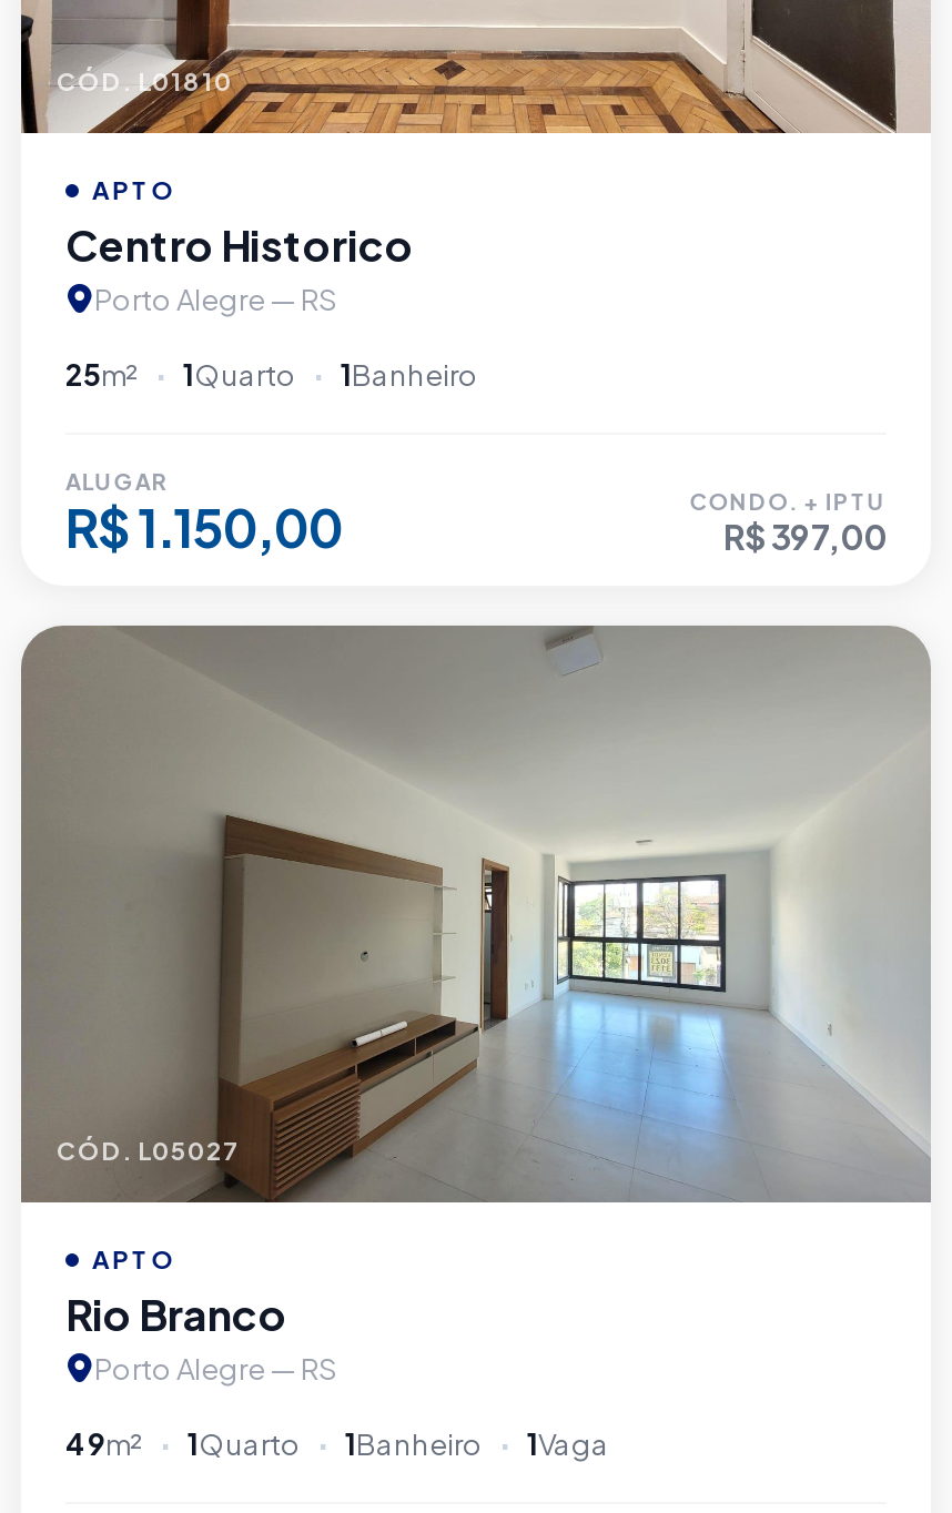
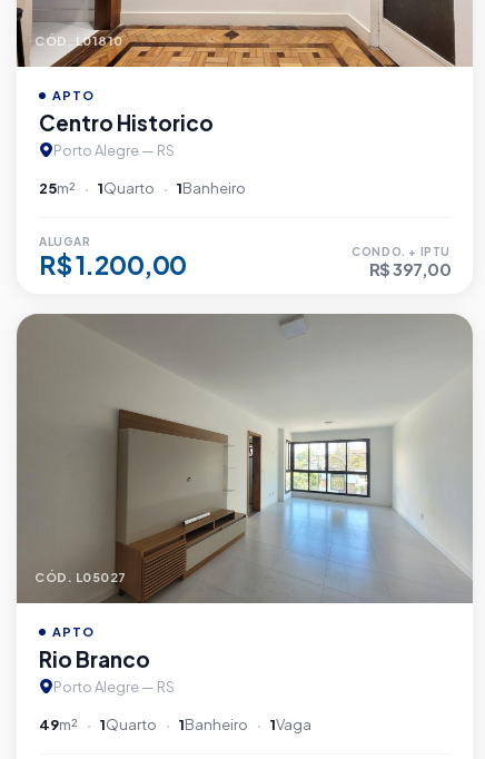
[65,495,342,559] R$ 1.150,00 -> [39,248,186,280] R$ 1.200,00

